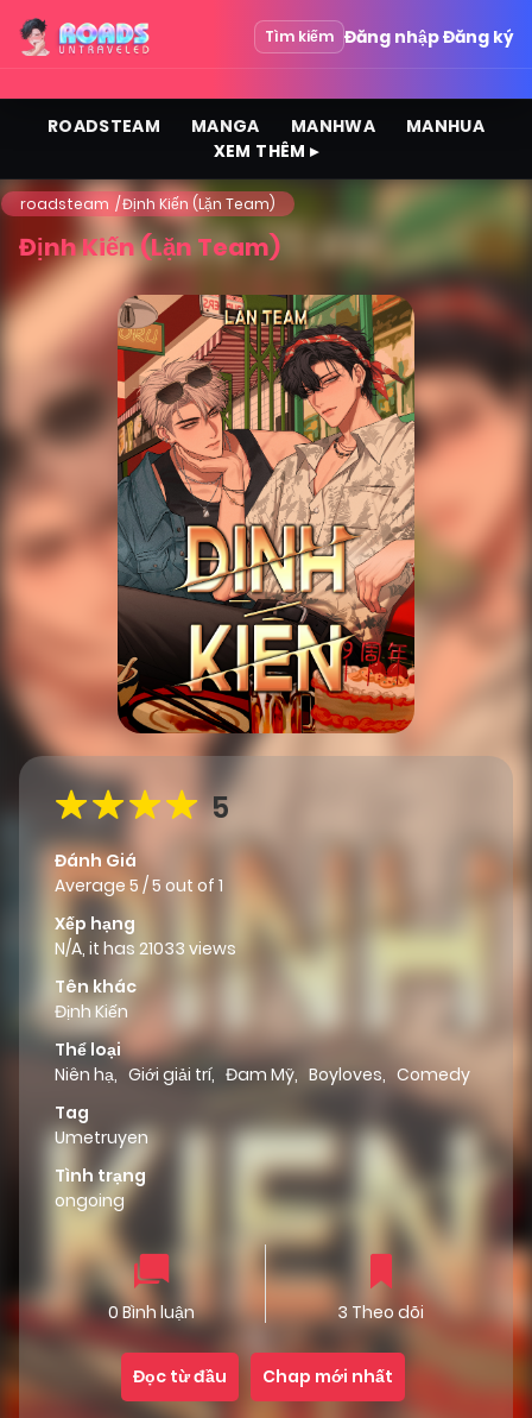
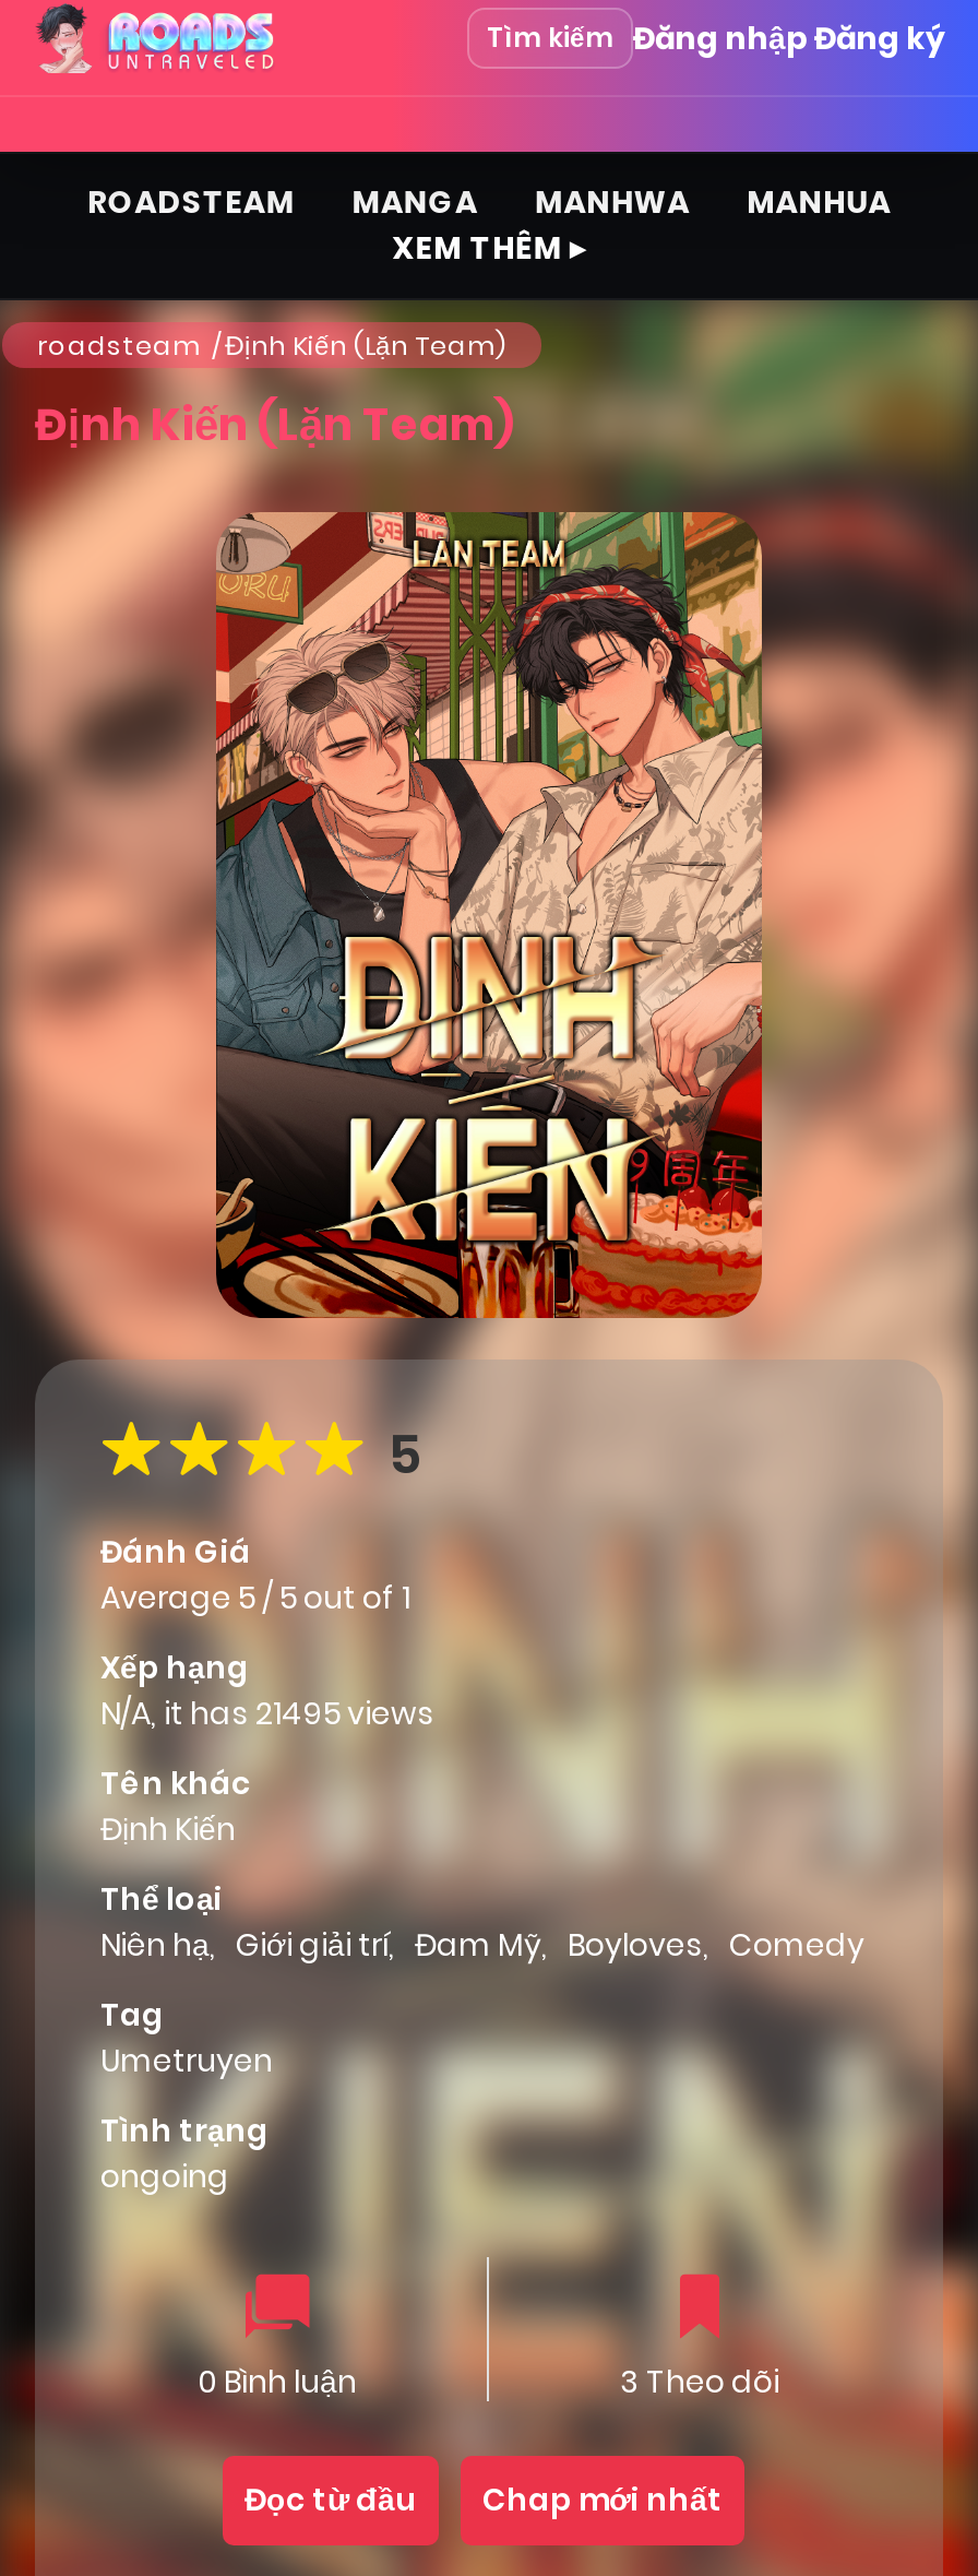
[55,937,236,961] N/A, it has 21033 views -> [100,1692,434,1736] N/A, it has 21495 views

